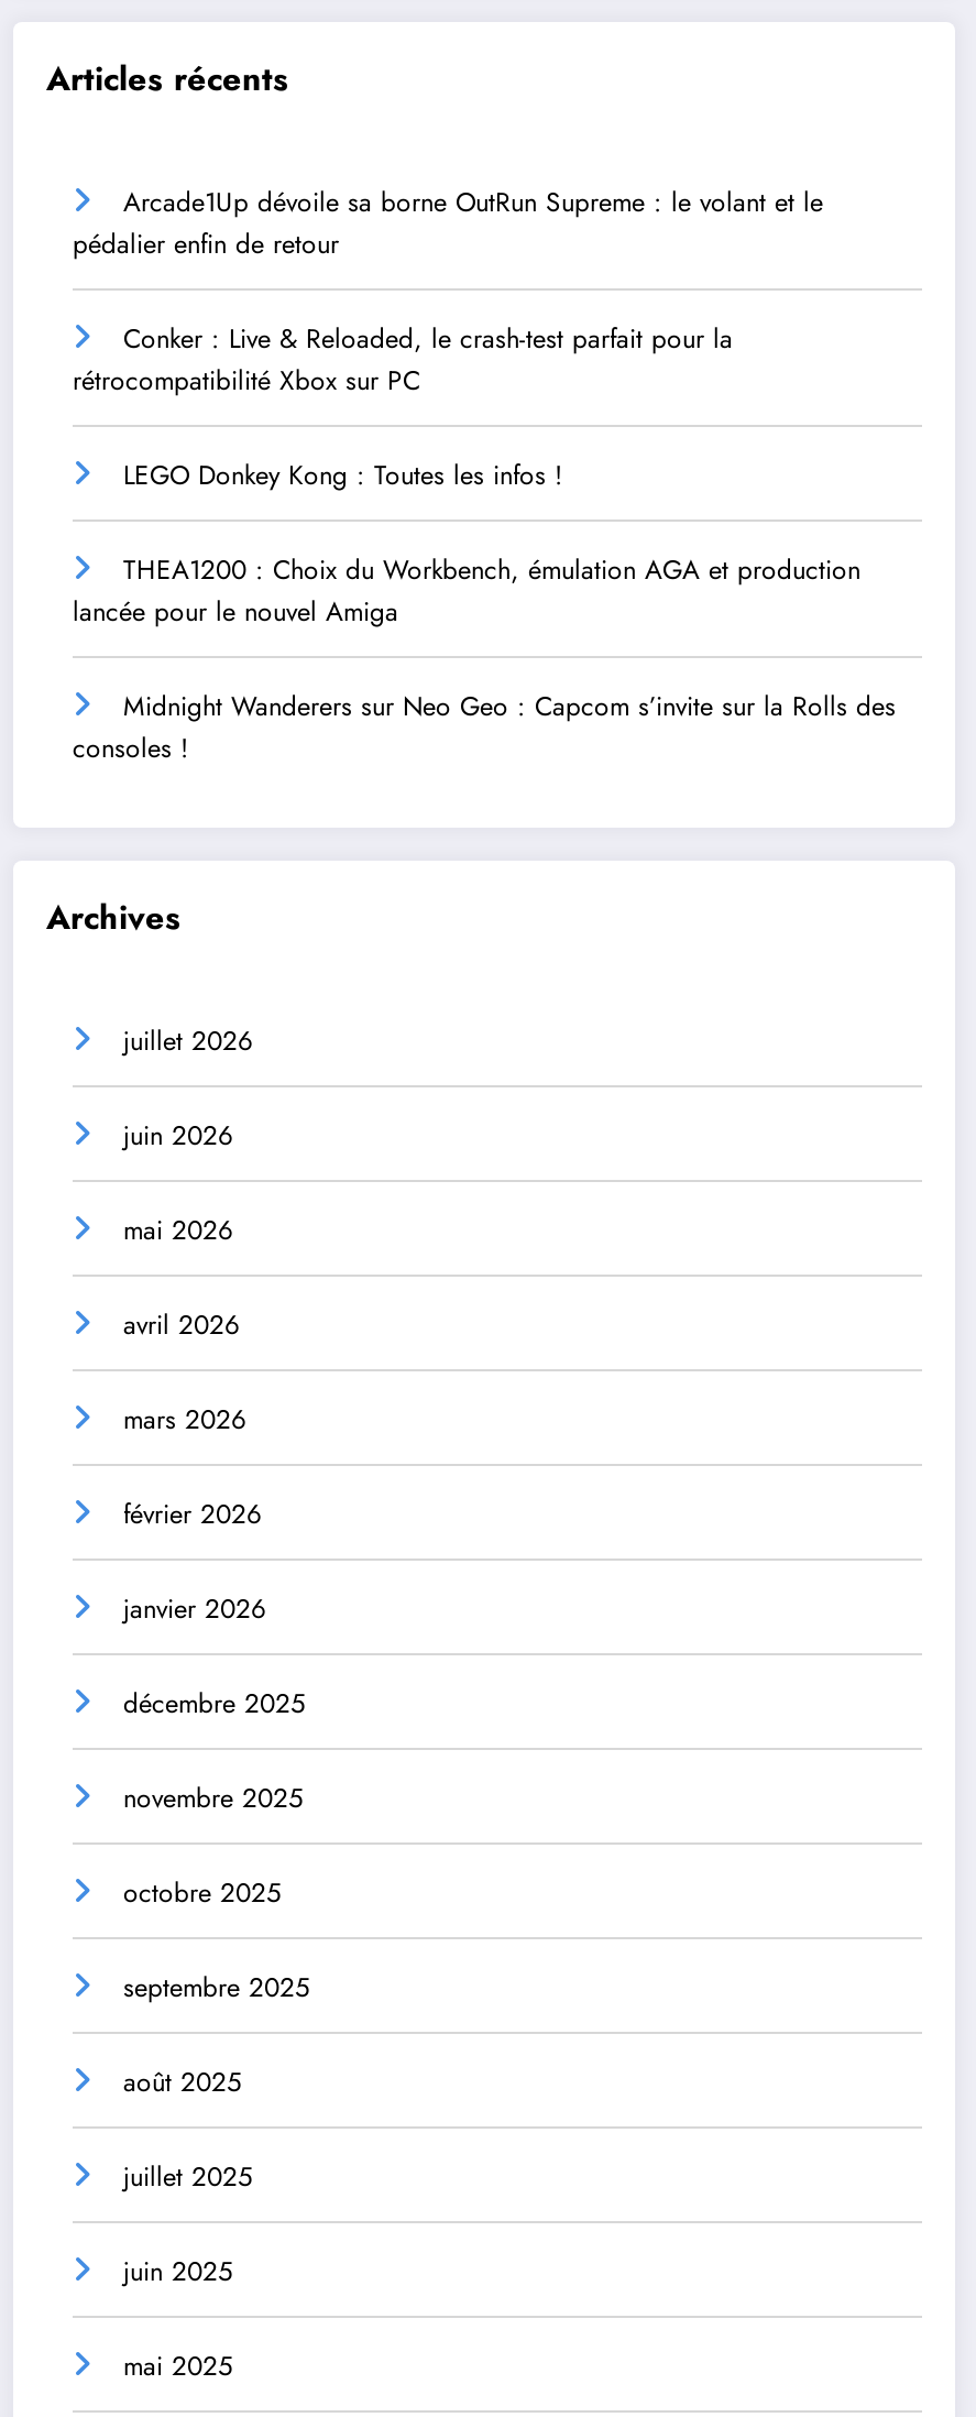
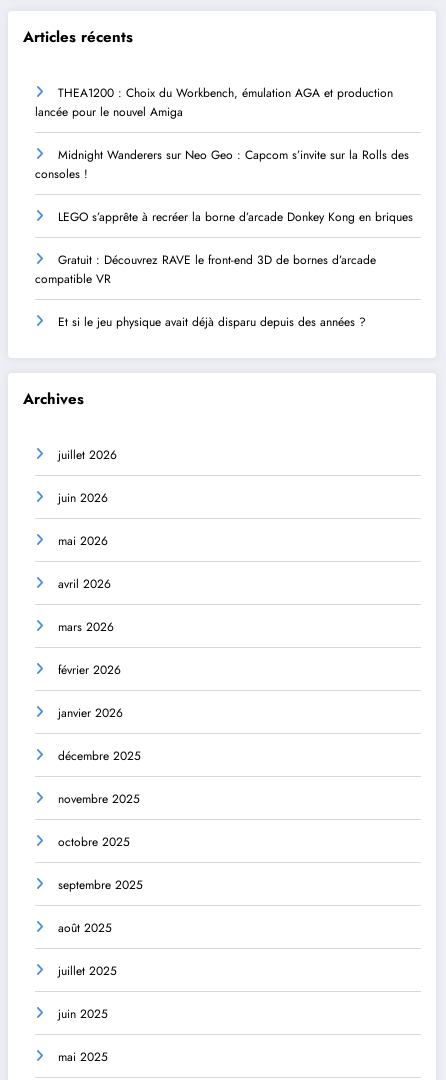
[73,182,823,495] Arcade1Up dévoile sa borne OutRun Supreme : le volant et le | pédalier enfin de retour | Conker : Live & Reloaded, le crash-test parfait pour la | rétrocompatibilité Xbox sur PC | LEGO Donkey Kong : Toutes les infos ! -> none
moved [73,550,896,768] -> [35,84,409,183]: THEA1200 : Choix du Workbench, émulation AGA et production | lancée pour le nouvel Amiga | Midnight Wanderers sur Neo Geo : Capcom s’invite sur la Rolls des | consoles !
none -> [35,208,413,331] LEGO s’apprête à recréer la borne d’arcade Donkey Kong en briques | Gratuit : Découvrez RAVE le front-end 3D de bornes d’arcade | compatible VR | Et si le jeu physique avait déjà disparu depuis des années ?

